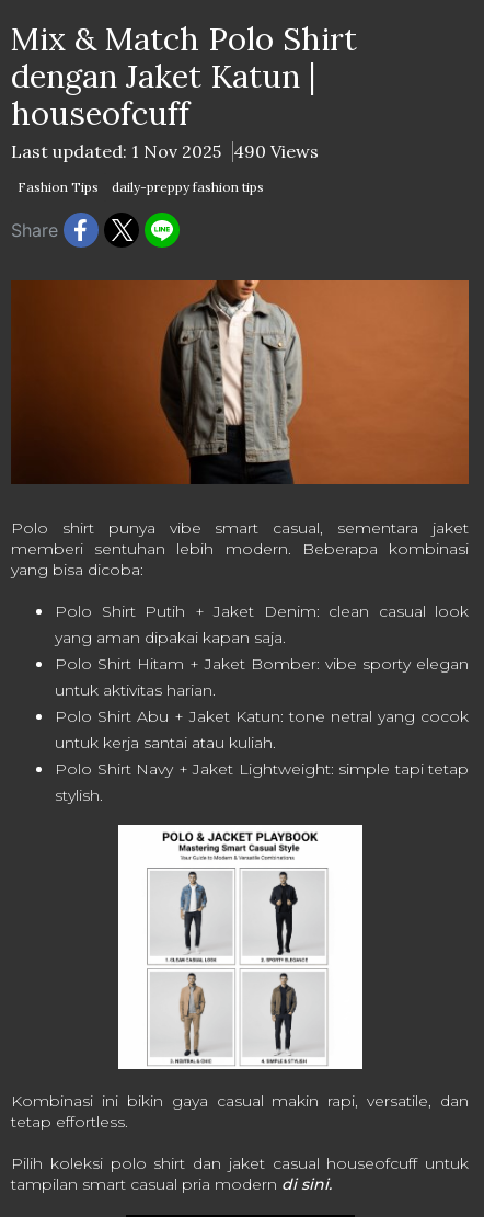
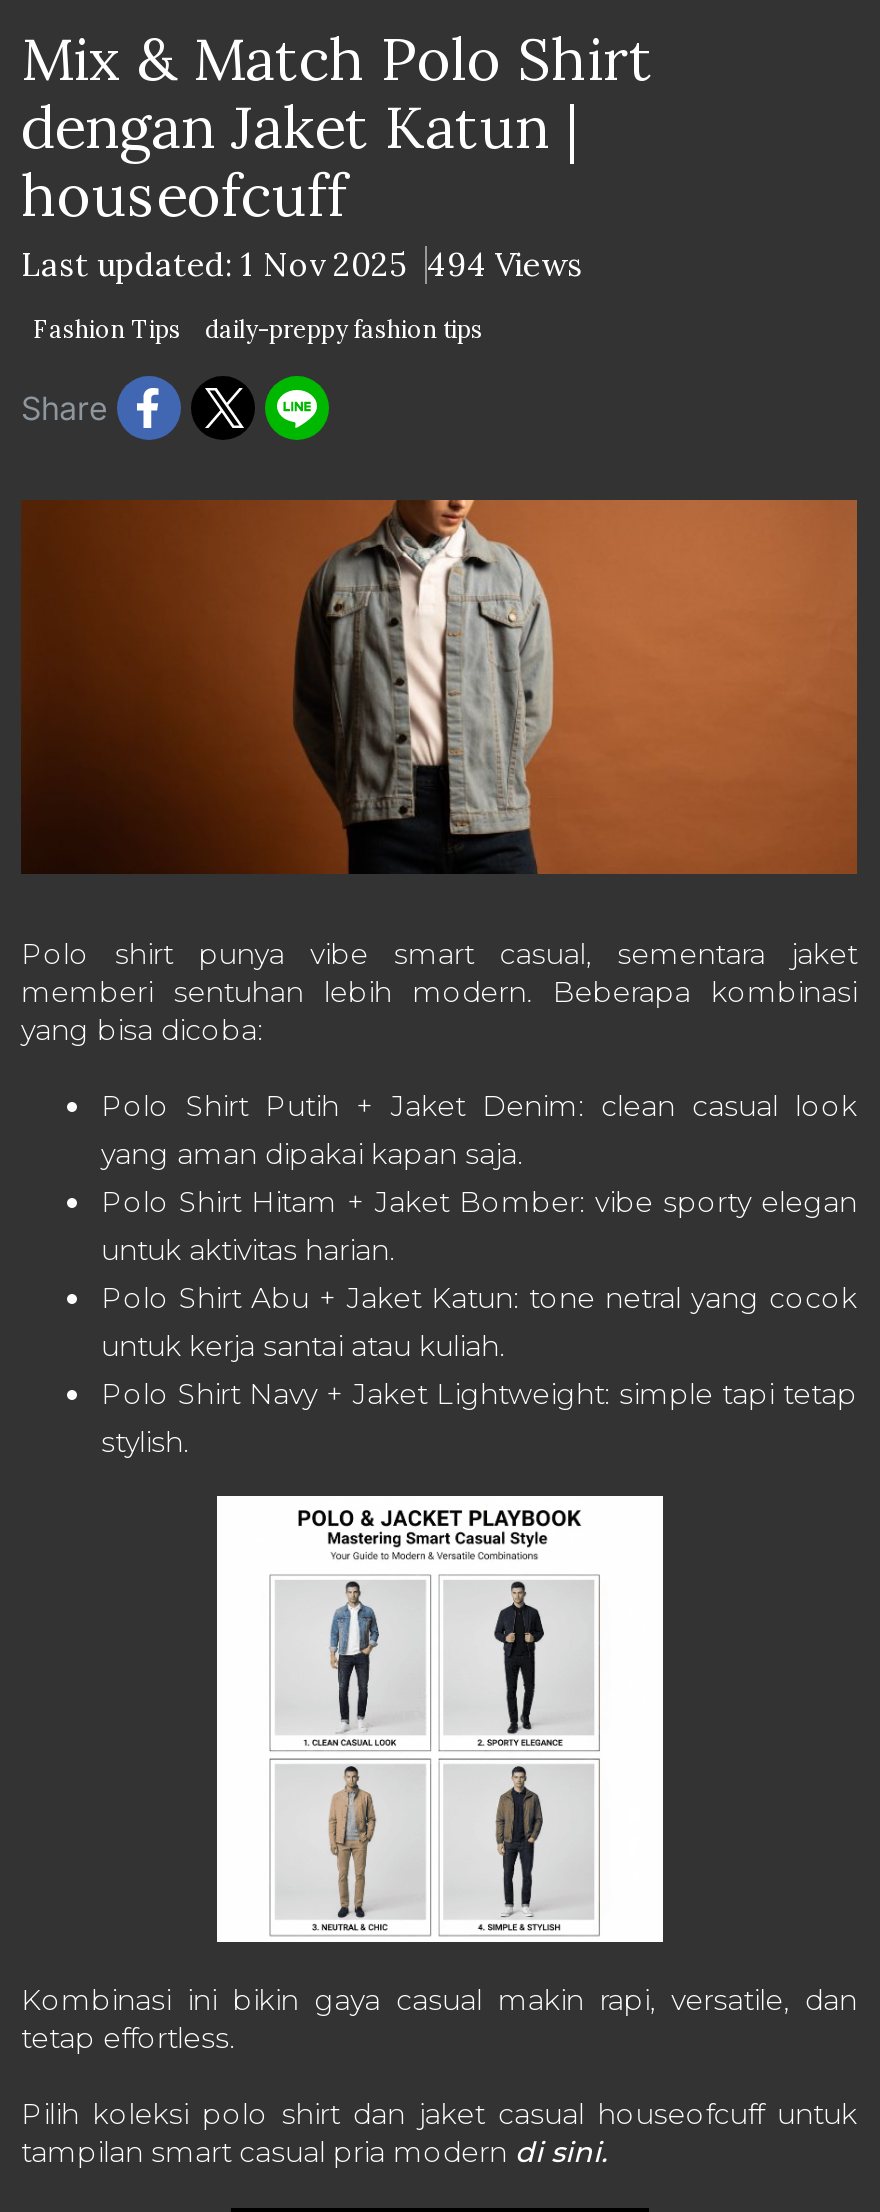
[11,140,319,162] Last updated: 1 Nov 2025 490 Views -> [21,244,583,284] Last updated: 1 Nov 2025 494 Views

